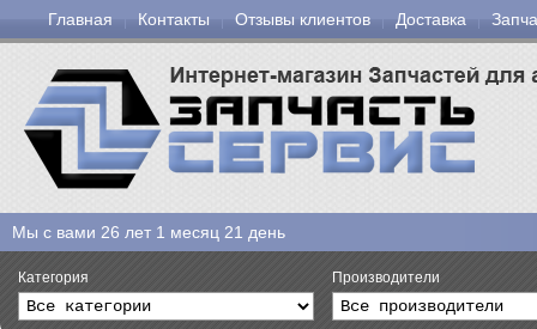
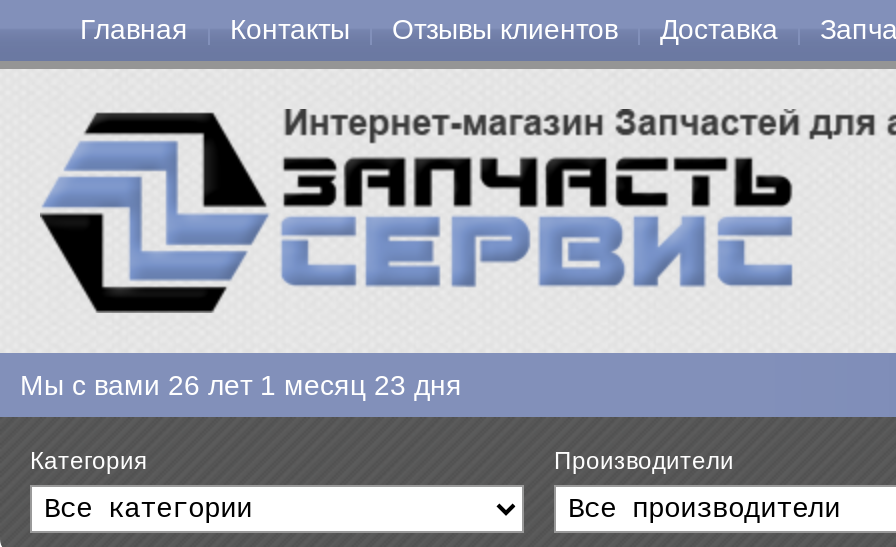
[12,223,285,242] Мы с вами 26 лет 1 месяц 21 день -> [20,369,462,401] Мы с вами 26 лет 1 месяц 23 дня

